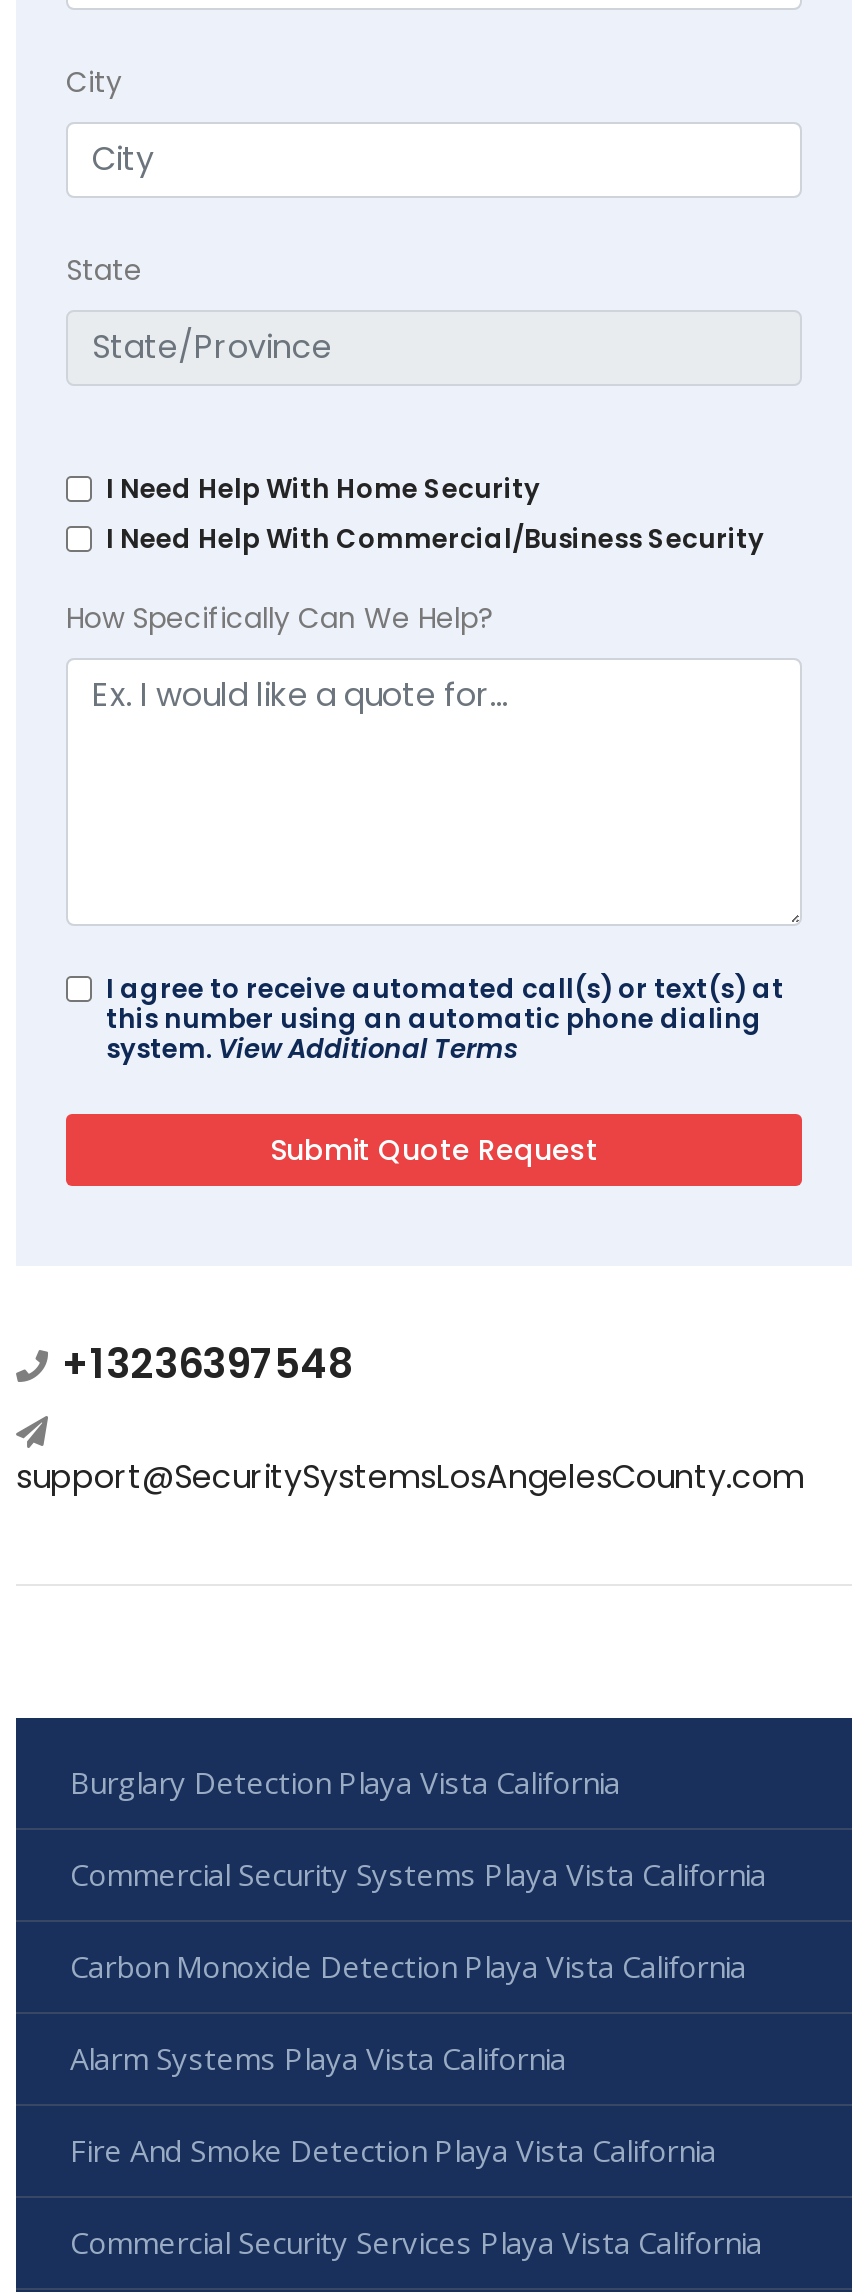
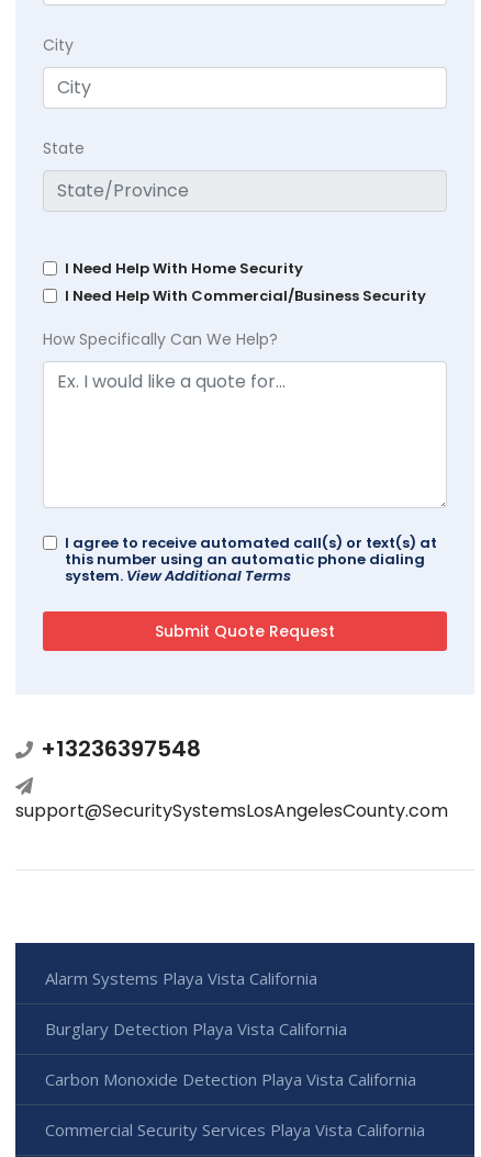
moved [70,1762,746,1986] -> [45,1018,416,1090]: Burglary Detection Playa Vista California | Carbon Monoxide Detection Playa Vista California
[70,1854,766,1894] Commercial Security Systems Playa Vista California -> none
moved [70,2038,566,2078] -> [45,967,317,989]: Alarm Systems Playa Vista California
[70,2130,716,2170] Fire And Smoke Detection Playa Vista California -> none

